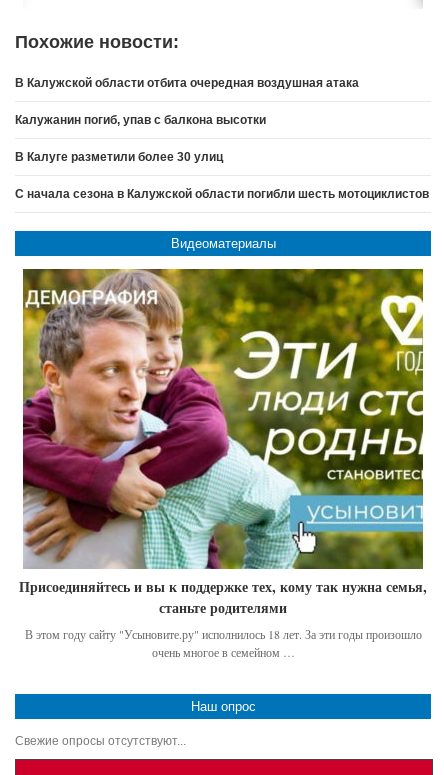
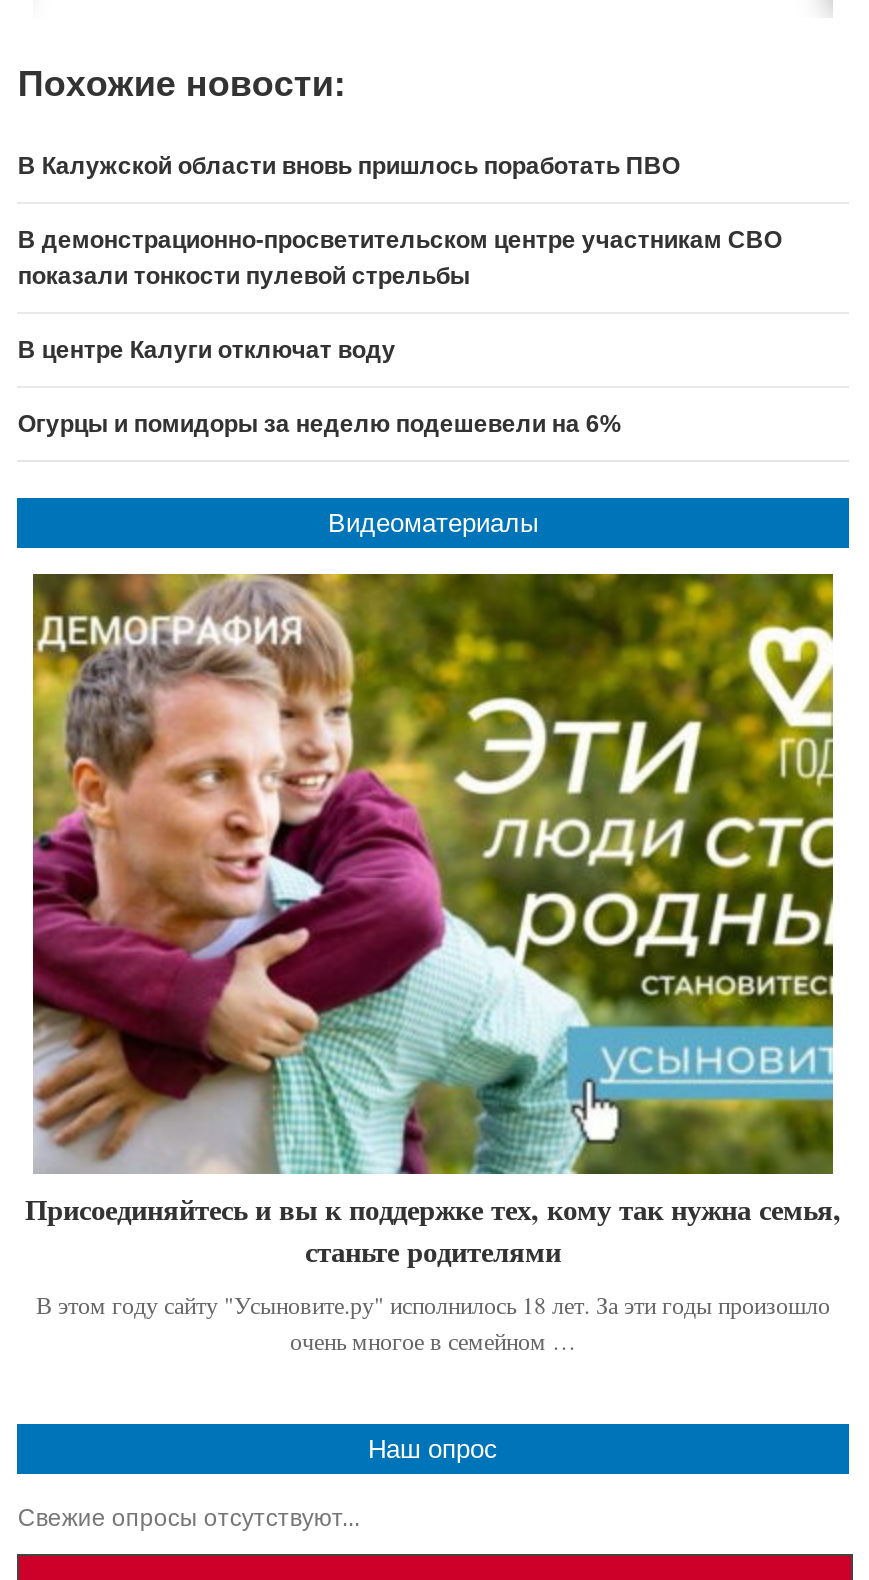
[15,76,359,90] В Калужской области отбита очередная воздушная атака -> [18,151,680,179] В Калужской области вновь пришлось поработать ПВО
[15,113,266,127] Калужанин погиб, упав с балкона высотки -> [18,225,782,289] В демонстрационно-просветительском центре участникам СВО | показали тонкости пулевой стрельбы
[15,150,223,164] В Калуге разметили более 30 улиц -> [18,335,396,363] В центре Калуги отключат воду
[15,187,429,201] С начала сезона в Калужской области погибли шесть мотоциклистов -> [18,409,622,437] Огурцы и помидоры за неделю подешевели на 6%

